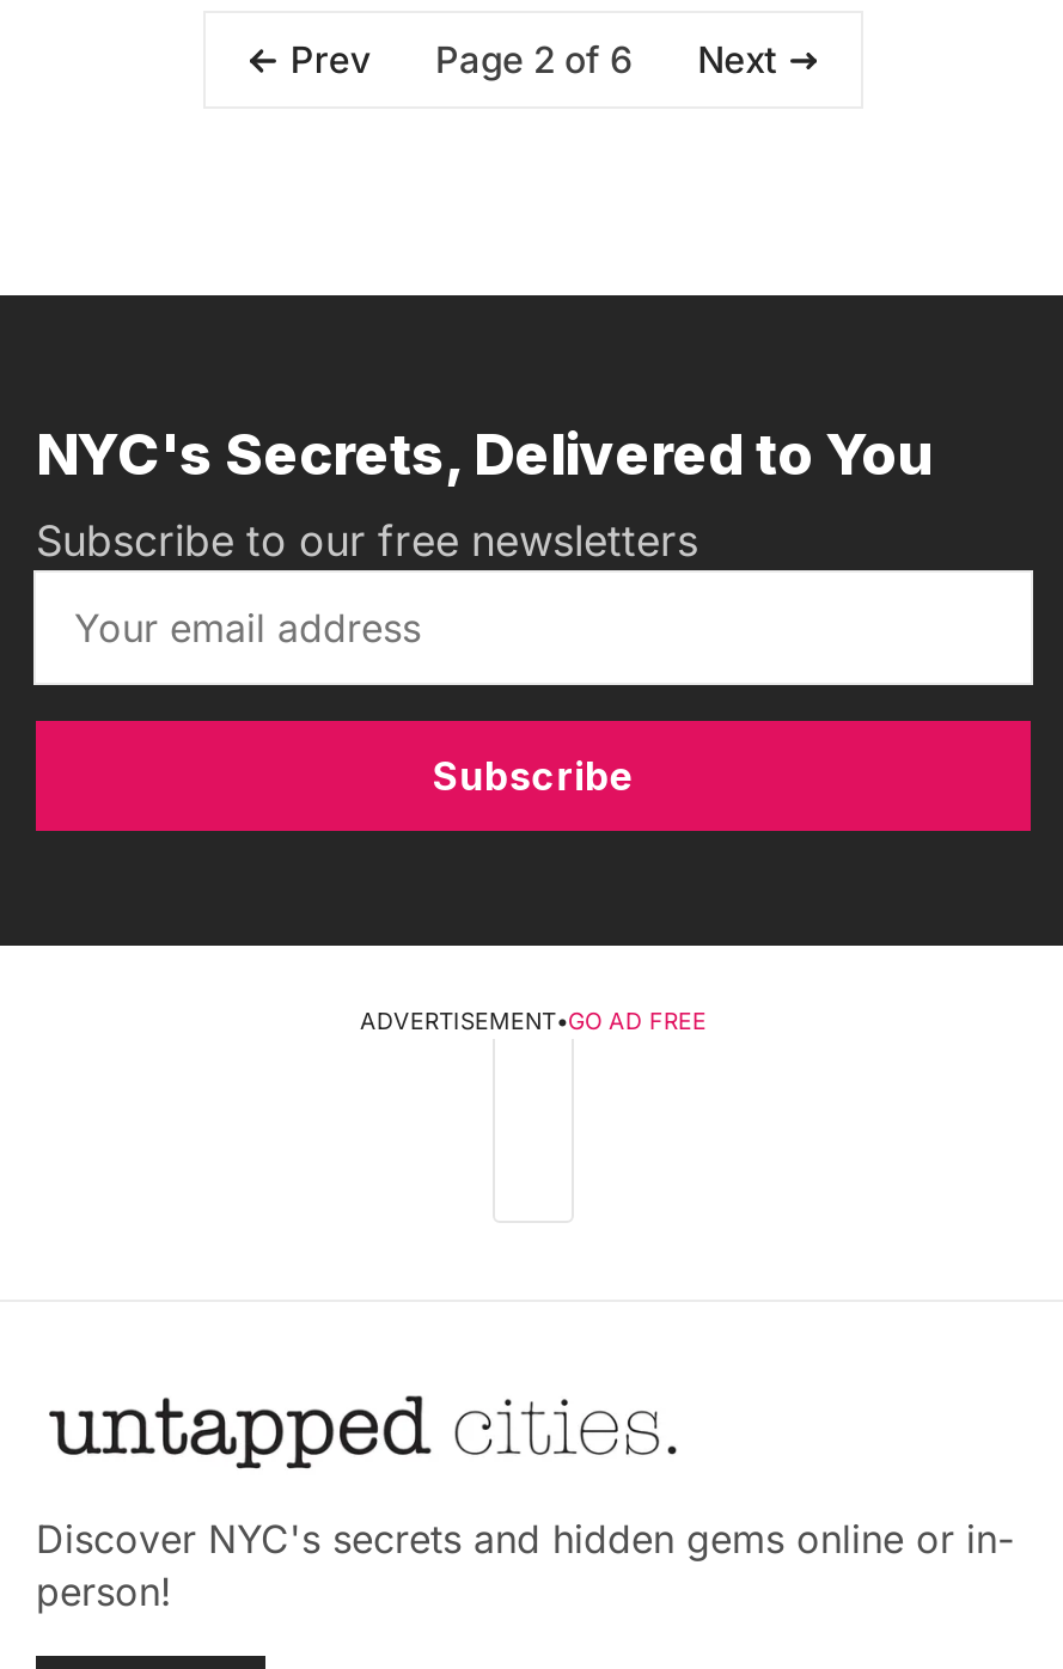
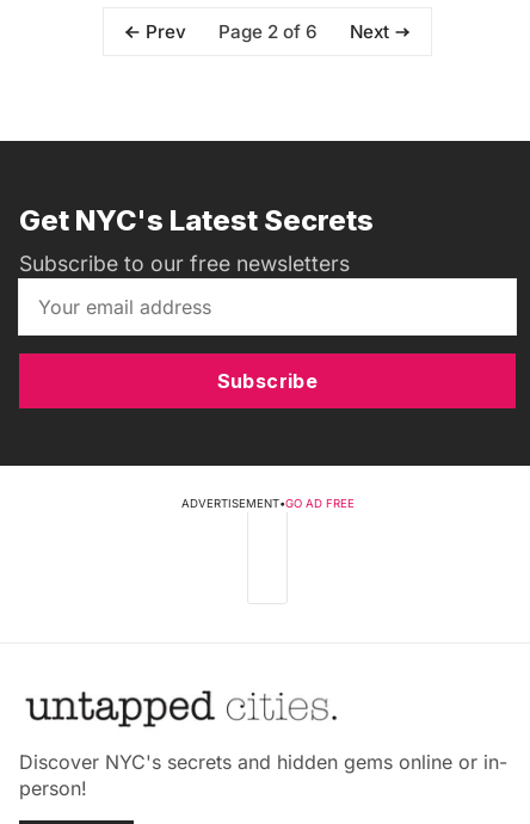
[36,421,930,490] NYC's Secrets, Delivered to You -> [19,203,374,238] Get NYC's Latest Secrets

